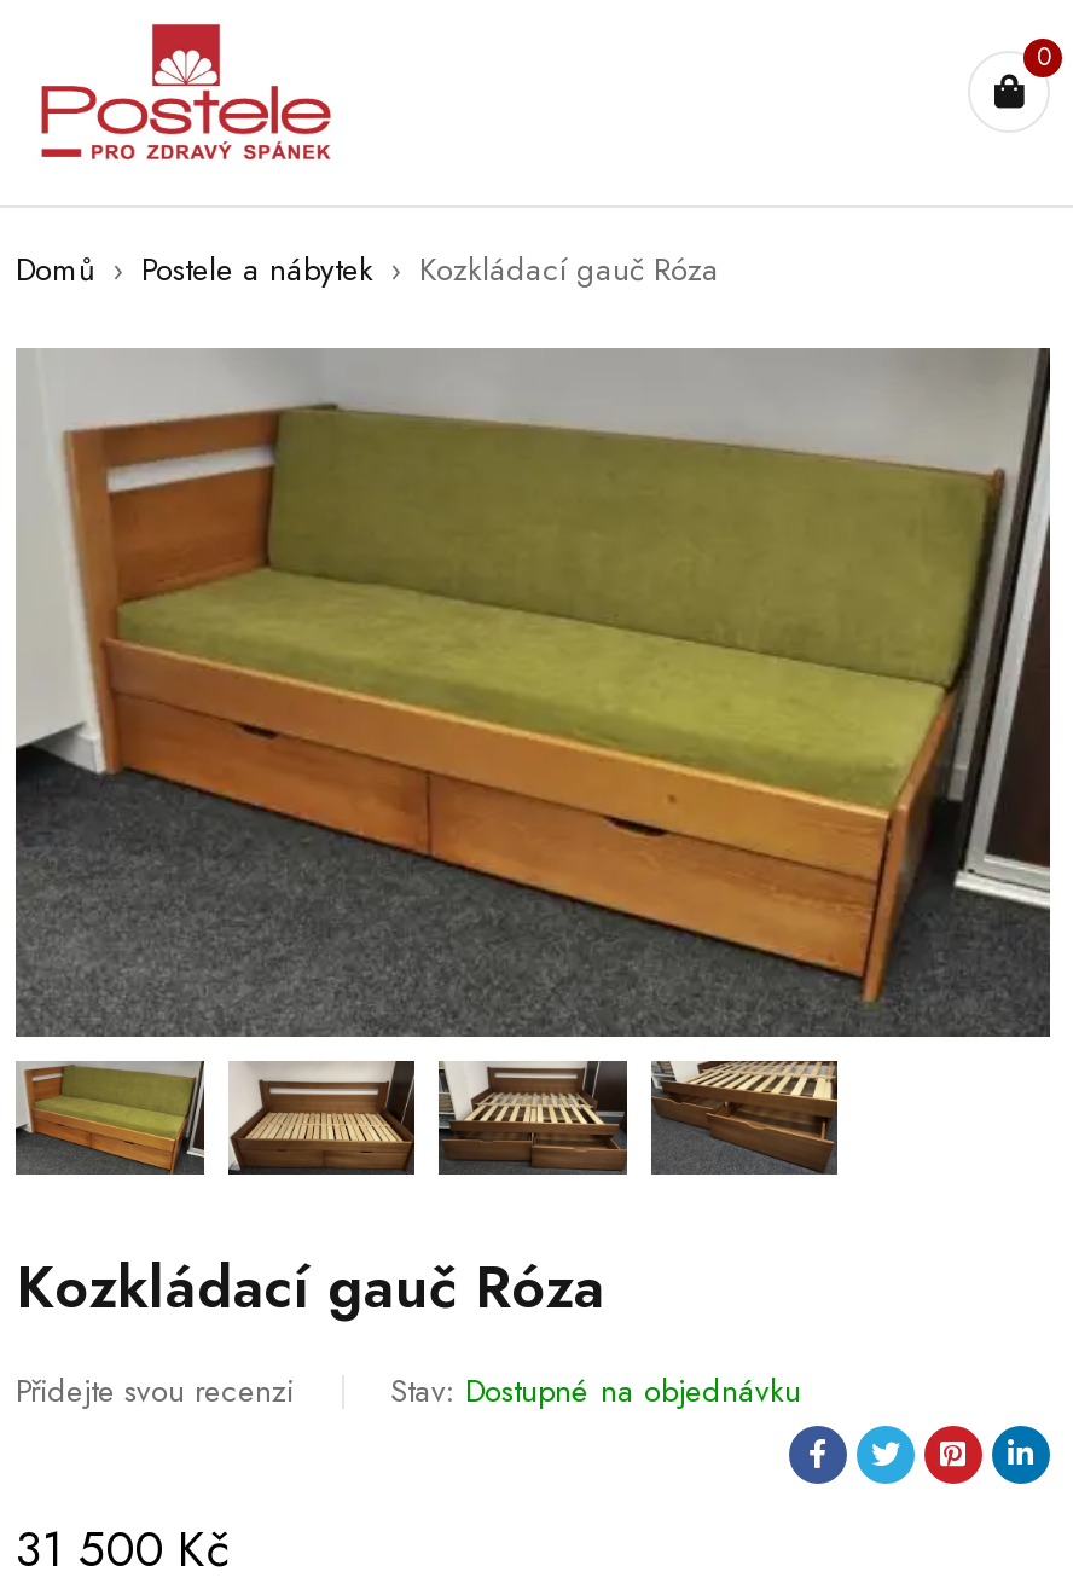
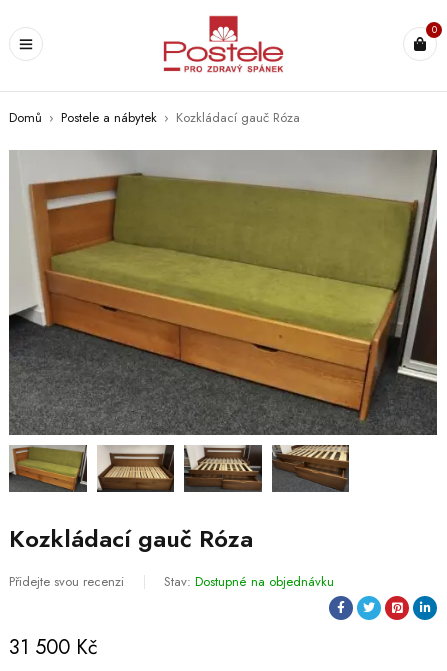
none -> [163,15,284,73] [image]
[40,22,332,162] [image] -> none

